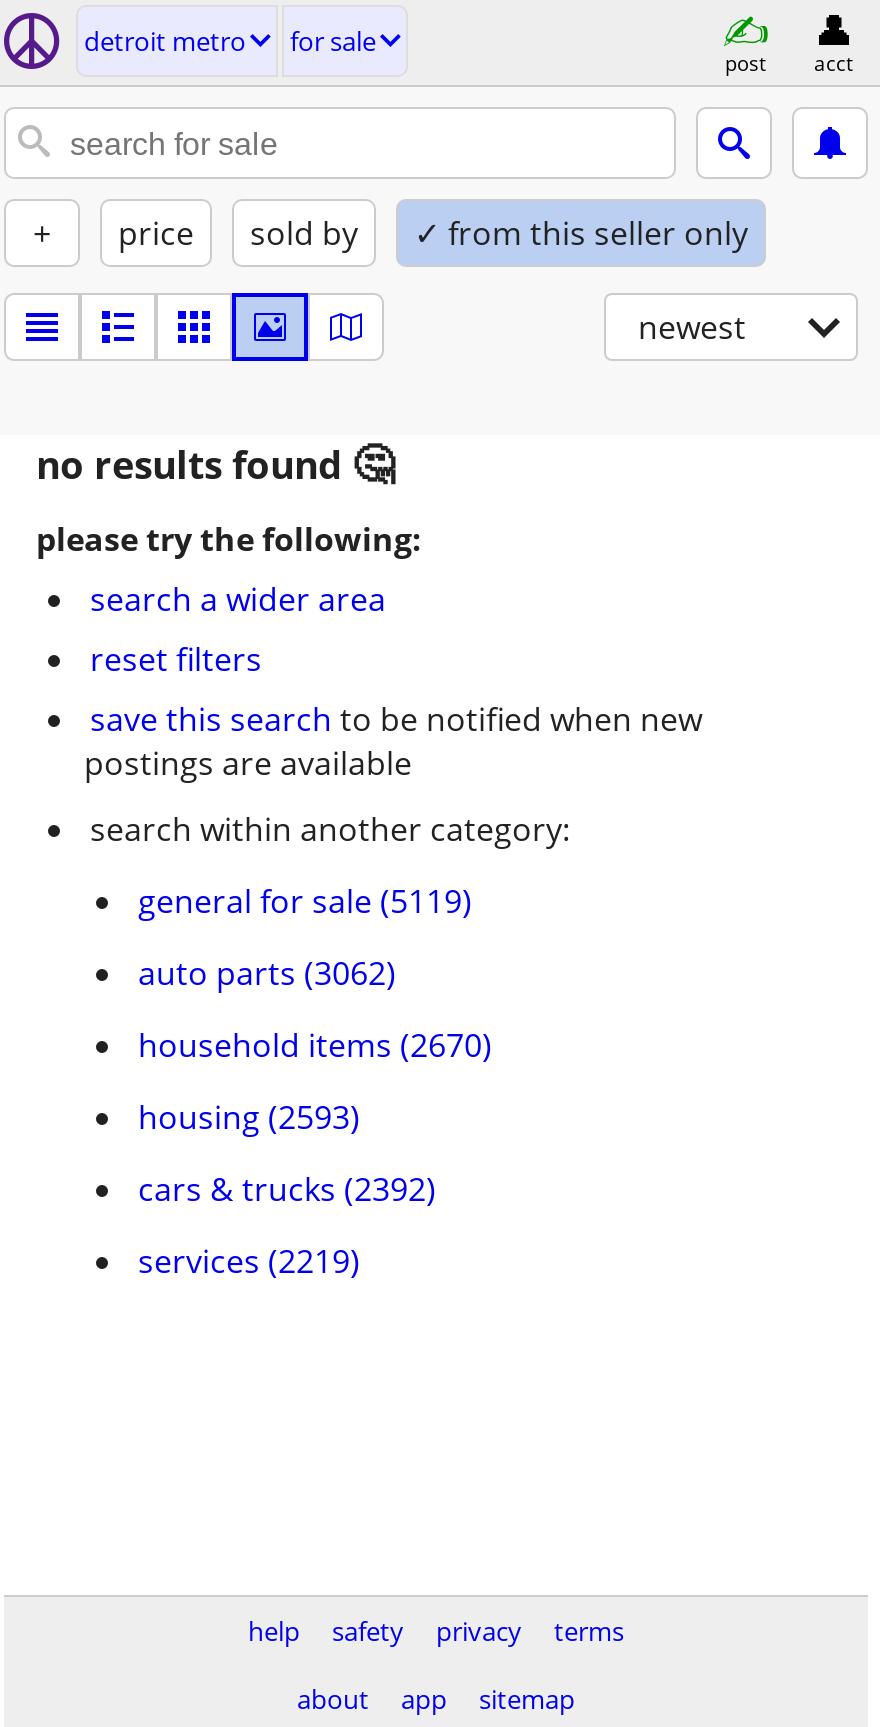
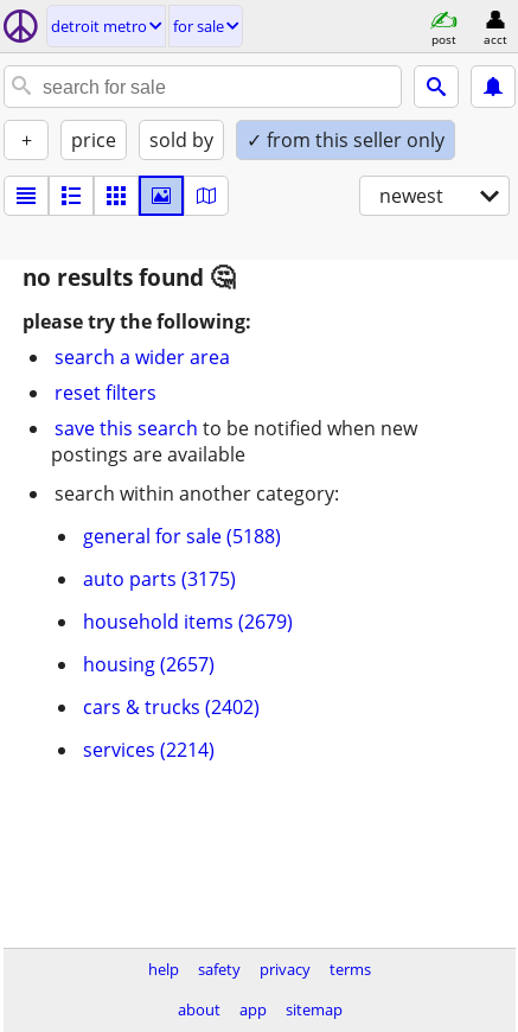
[138,879,472,923] general for sale (5119) -> [83,523,281,549] general for sale (5188)
[138,951,396,995] auto parts (3062) -> [83,566,236,592] auto parts (3175)
[138,1023,492,1067] household items (2670) -> [83,609,293,635] household items (2679)
[138,1095,360,1139] housing (2593) -> [83,651,215,677] housing (2657)
[138,1167,436,1211] cars & trucks (2392) -> [83,694,260,720] cars & trucks (2402)
[138,1239,360,1283] services (2219) -> [83,737,215,763] services (2214)

